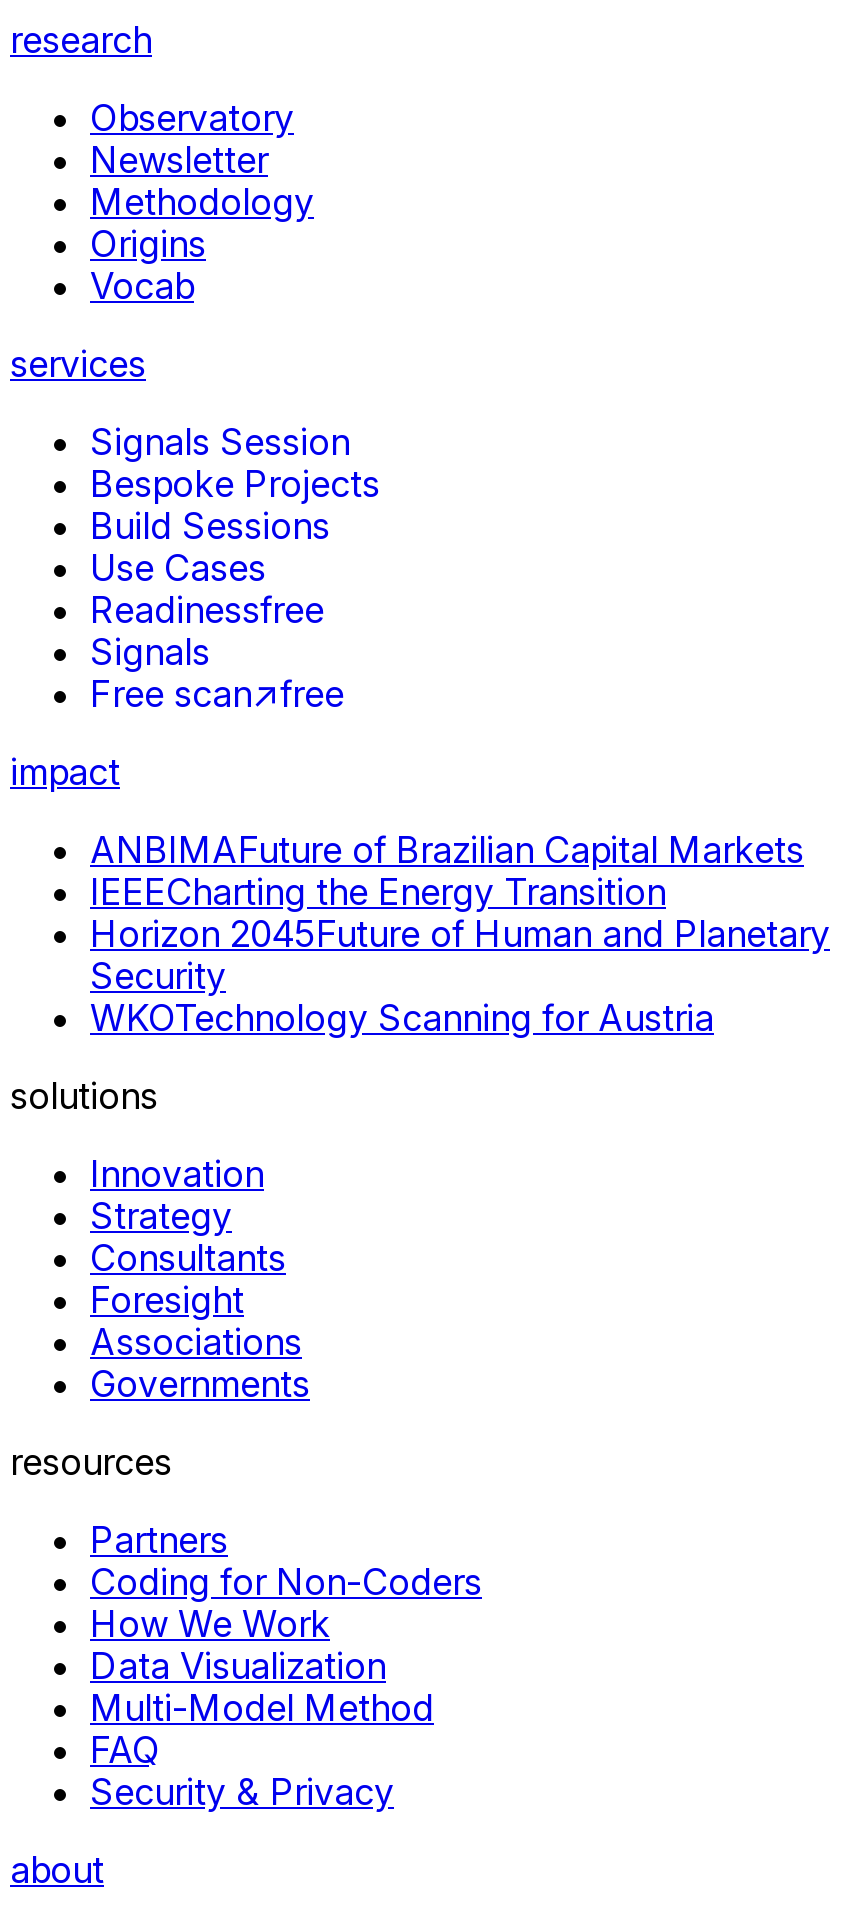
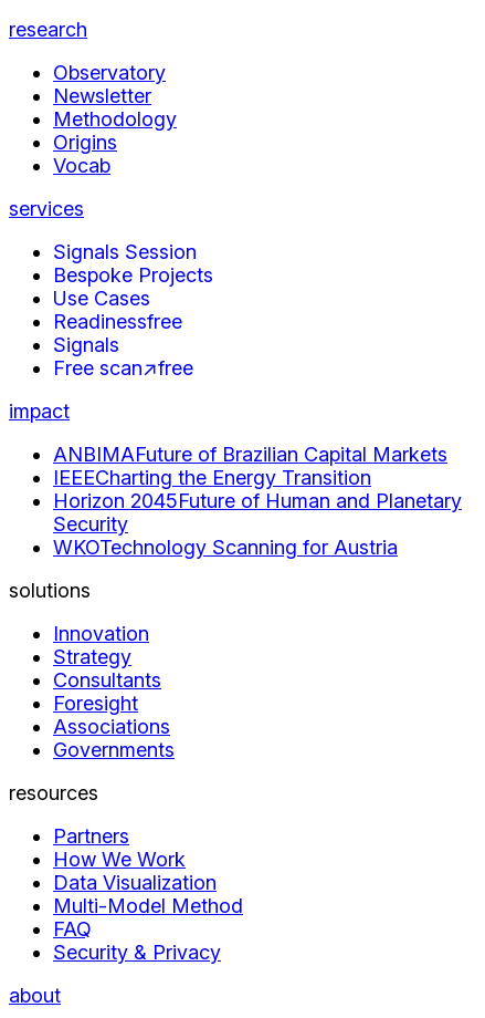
[90,504,330,546] Build Sessions -> none
[90,1560,482,1602] Coding for Non-Coders -> none

